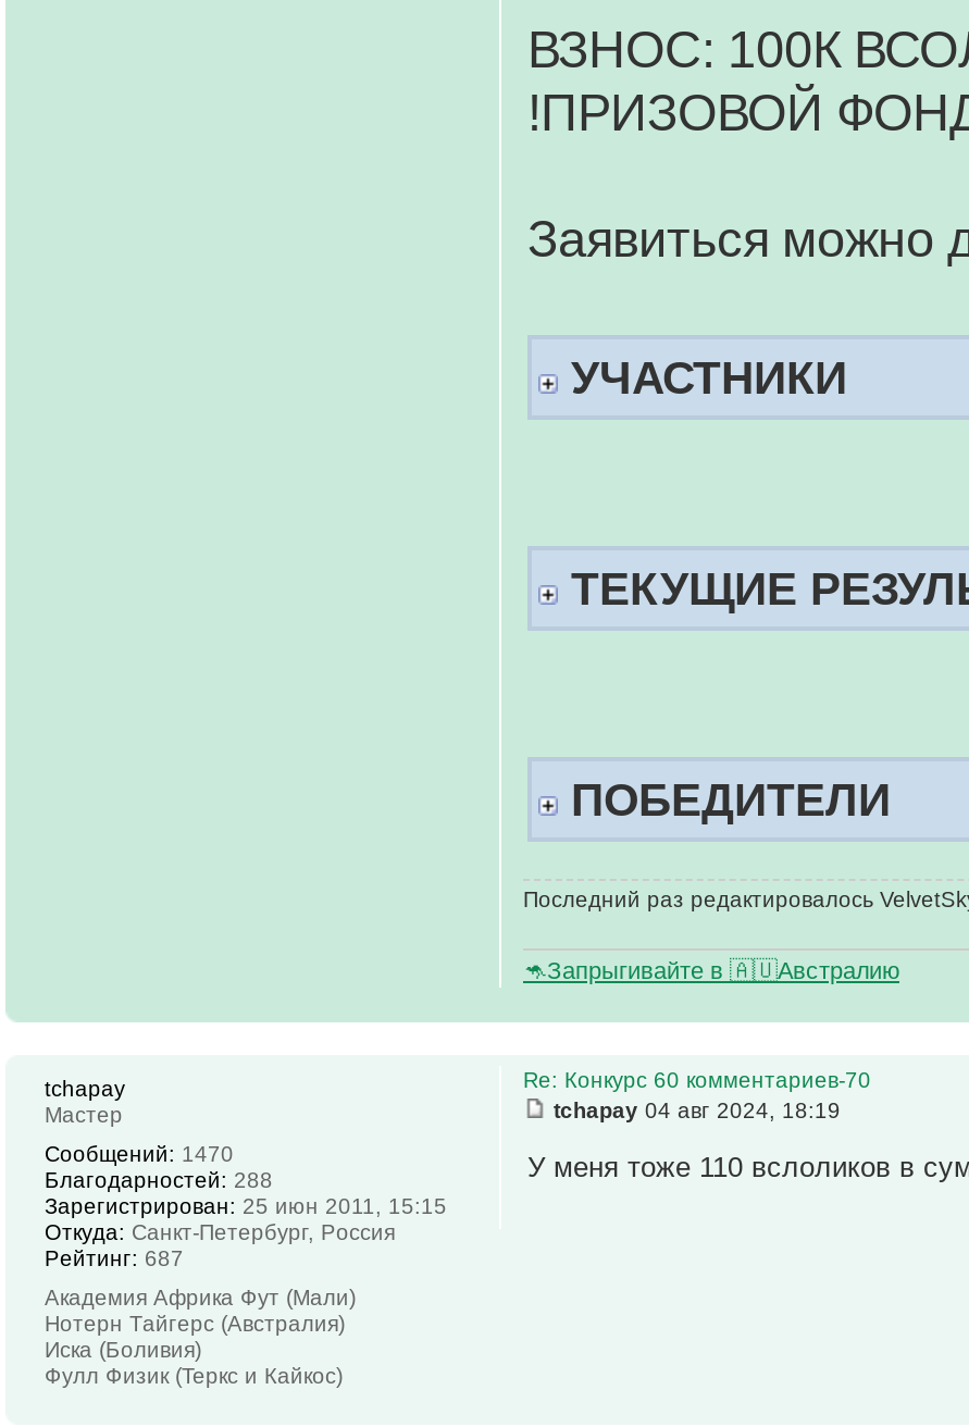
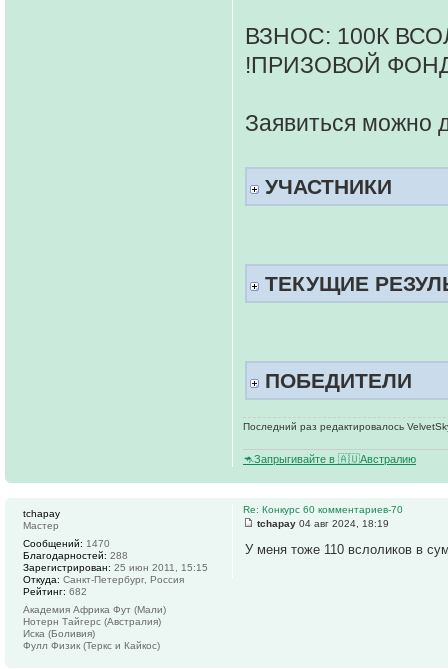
[45,1247,184,1271] Рейтинг: 687 -> [23,586,87,597] Рейтинг: 682

